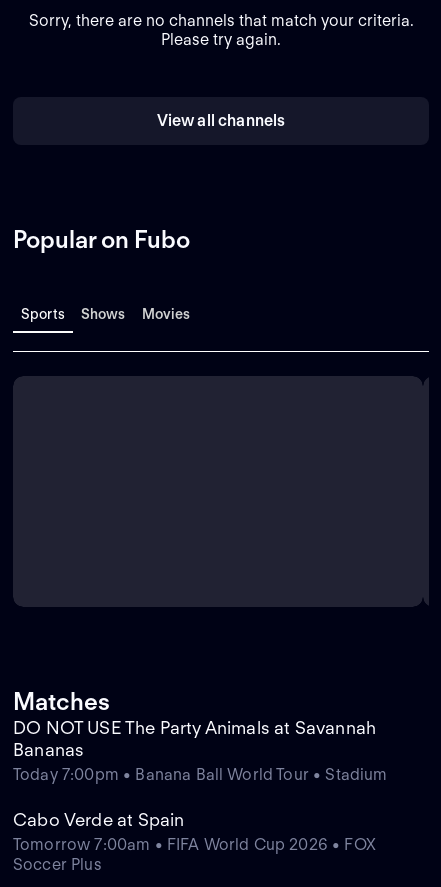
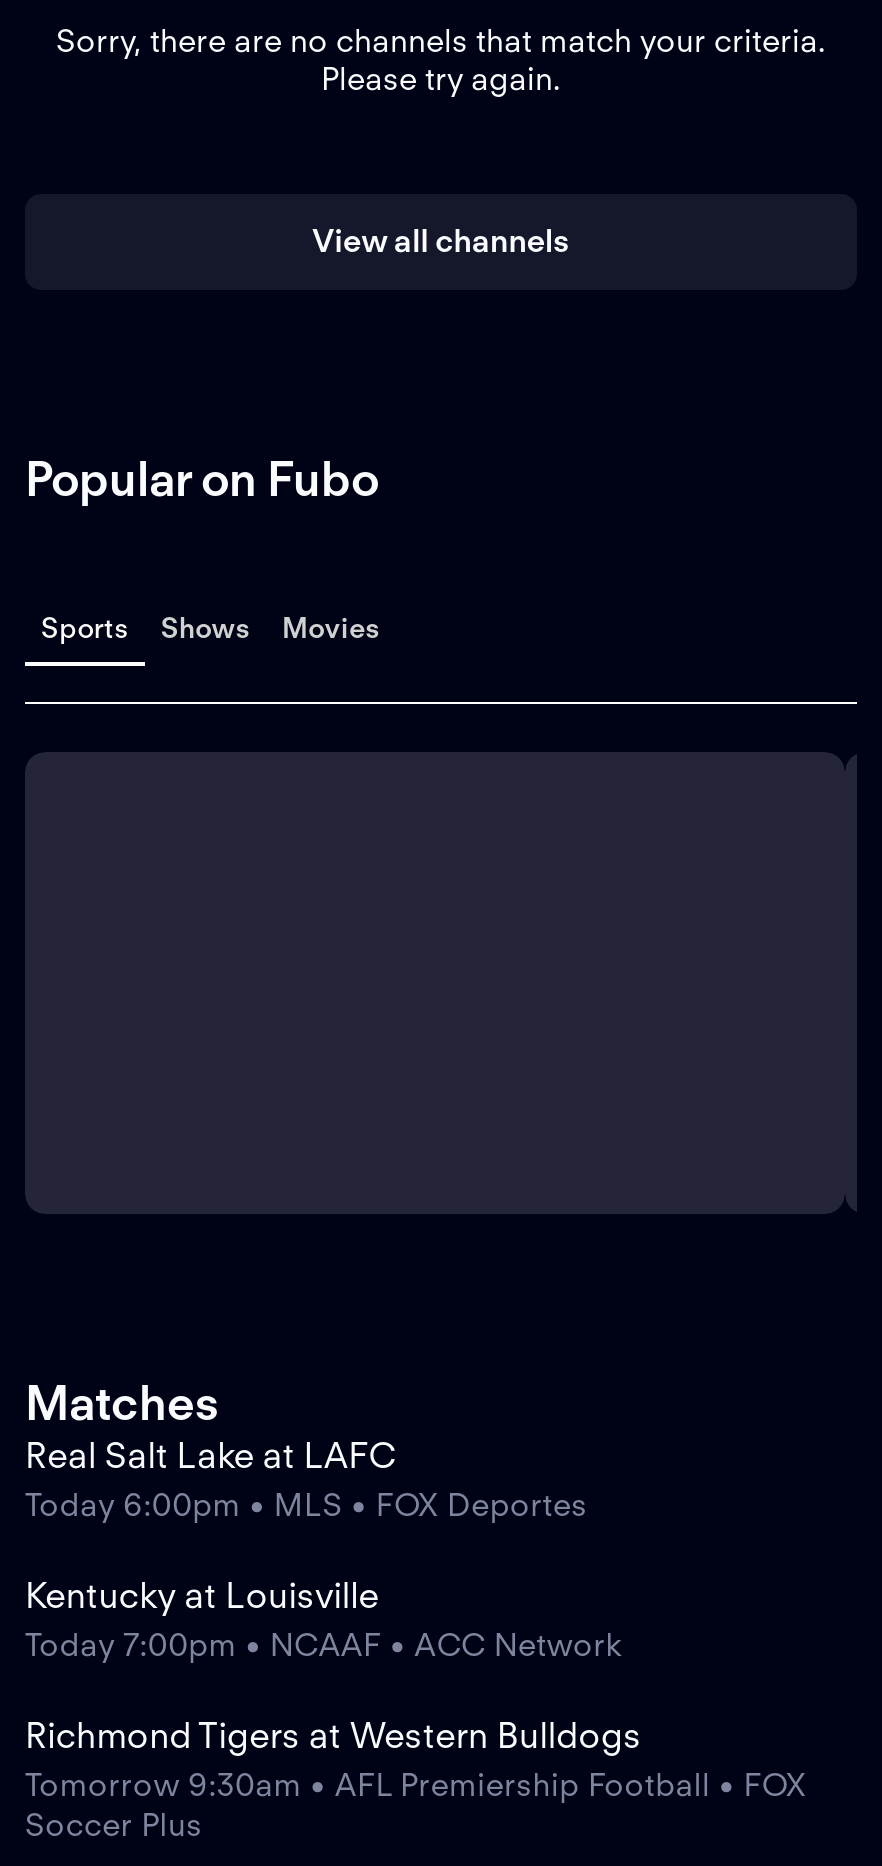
[13,717,387,854] DO NOT USE The Party Animals at Savannah | Bananas | Today 7:00pm • Banana Ball World Tour • Stadium | Cabo Verde at Spain | Tomorrow 7:00am • FIFA World Cup 2026 • FOX -> [25,1434,806,1804] Real Salt Lake at LAFC | Today 6:00pm • MLS • FOX Deportes | Kentucky at Louisville | Today 7:00pm • NCAAF • ACC Network | Richmond Tigers at Western Bulldogs | Tomorrow 9:30am • AFL Premiership Football • FOX

